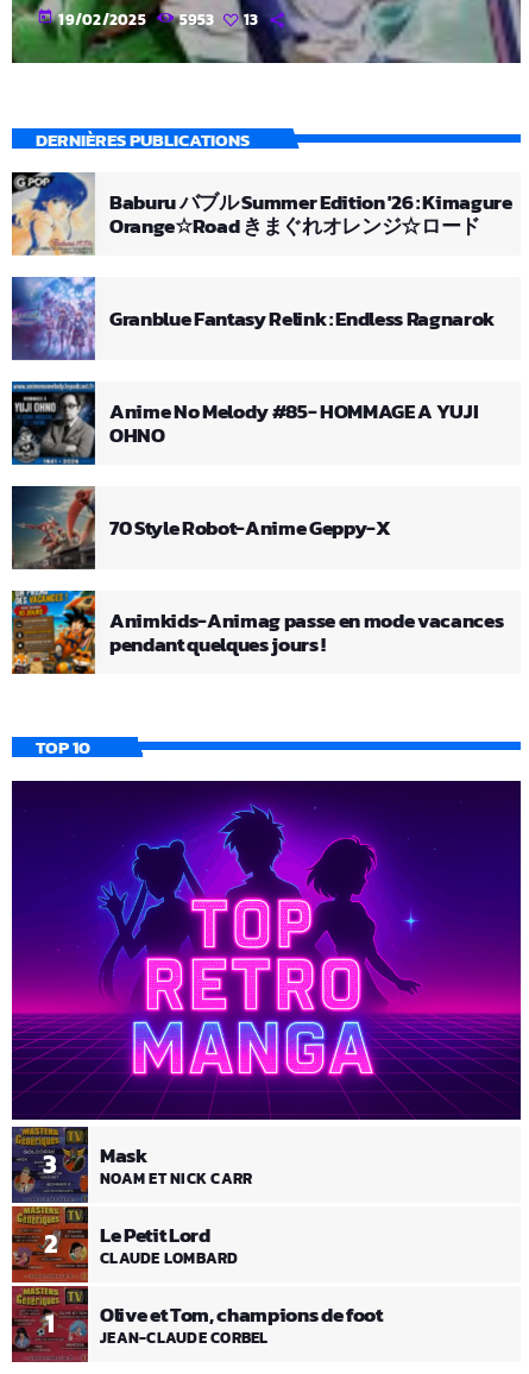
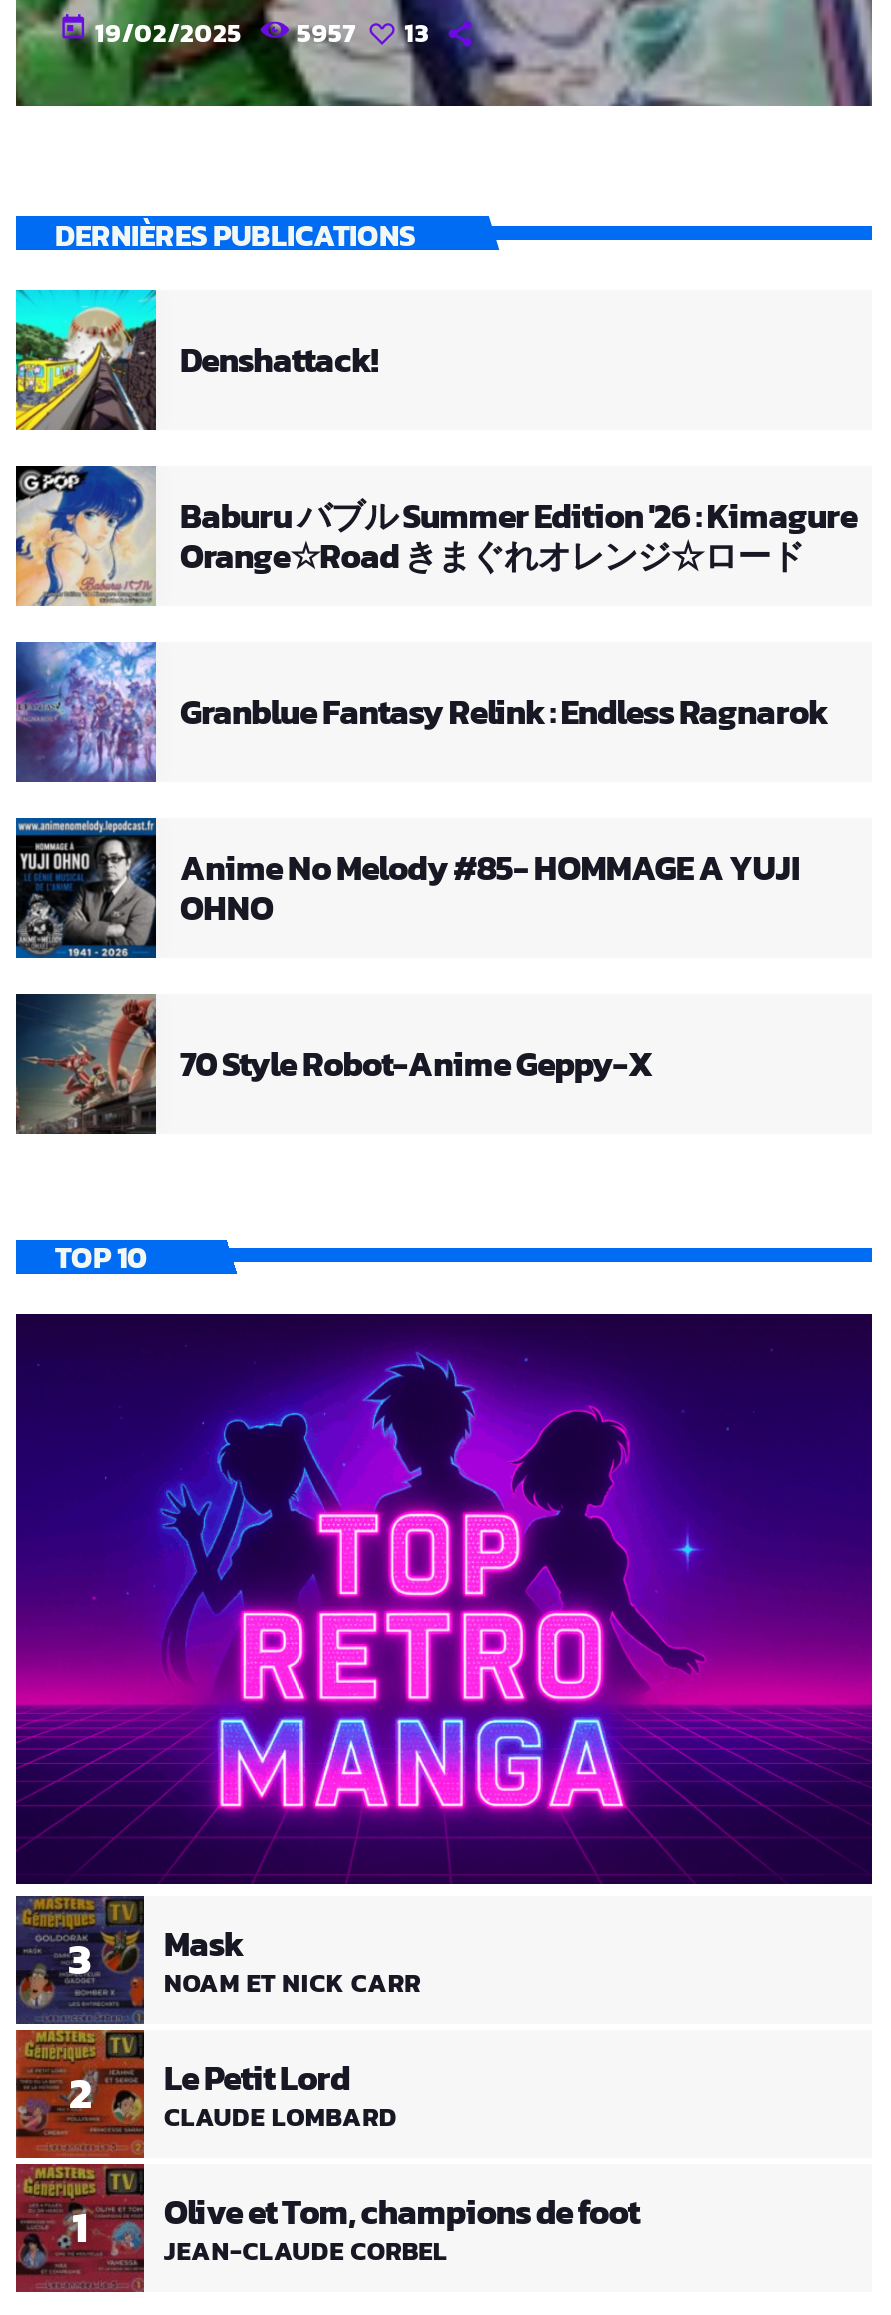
[179,9,215,31] 5953 -> [297,15,355,53] 5957
none -> [14,288,378,432] [image] | Denshattack!
moved [10,171,512,543] -> [12,464,857,1090]: [image] | Baburu バブル Summer Edition '26 : Kimagure | Granblue Fantasy Relink : Endless Ragnarok | OHNO | 70 Style Robot-Anime Geppy-X
[11,590,503,675] [image] | Animkids-Animag passe en mode vacances | pendant quelques jours ! -> none

